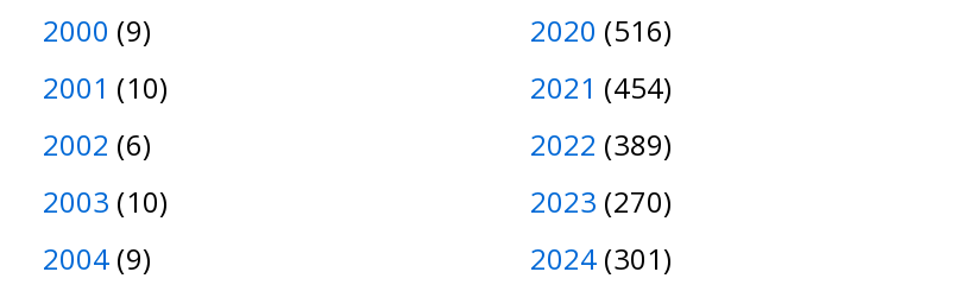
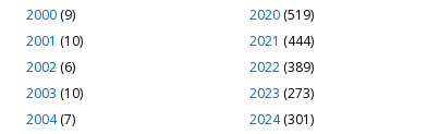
[530,11,670,51] 2020 (516) -> [249,5,314,24] 2020 (519)
[530,68,670,108] 2021 (454) -> [249,32,314,50] 2021 (444)
[530,182,670,222] 2023 (270) -> [249,84,314,102] 2023 (273)
[43,239,150,279] 2004 (9) -> [26,110,75,129] 2004 (7)

